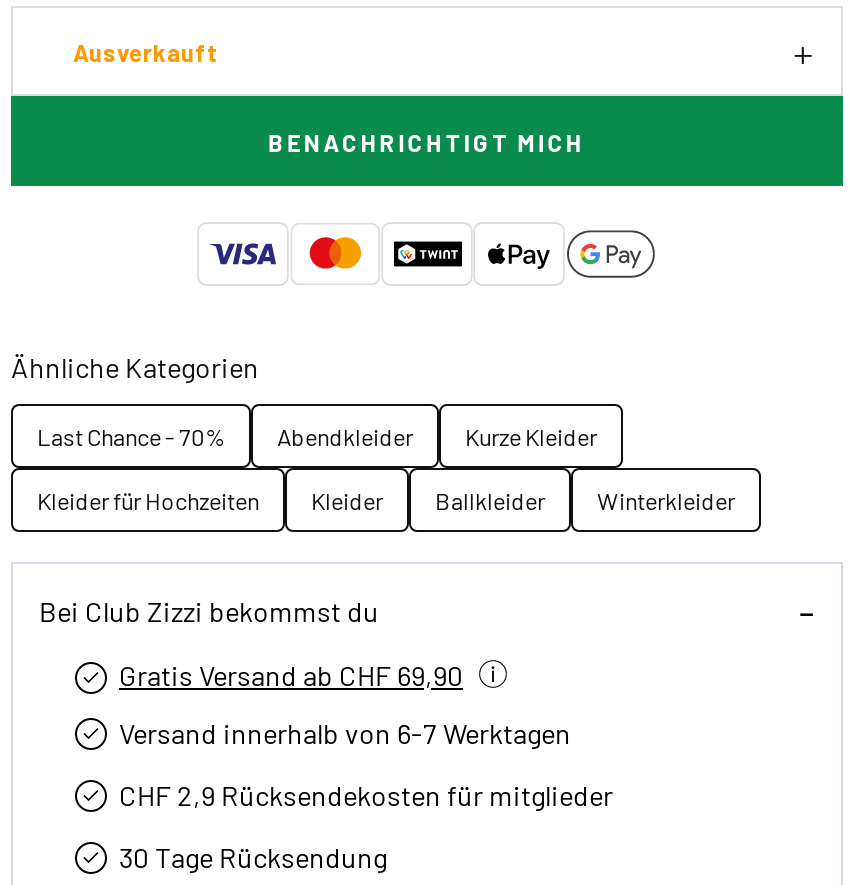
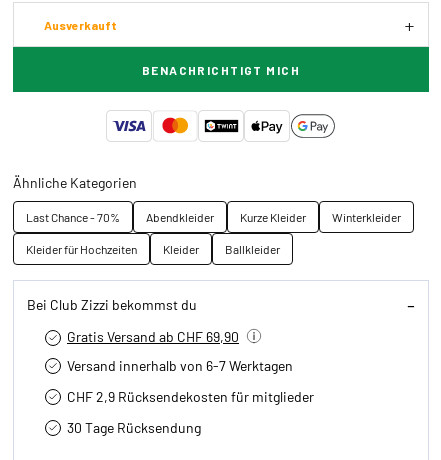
moved [597,485,735,517] -> [332,209,401,225]: Winterkleider

